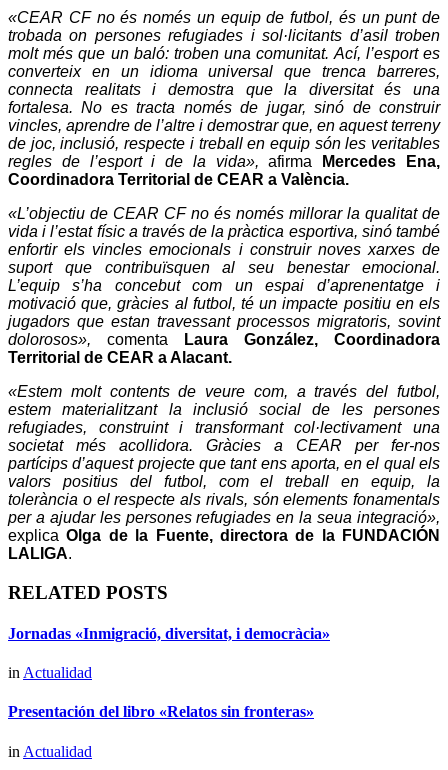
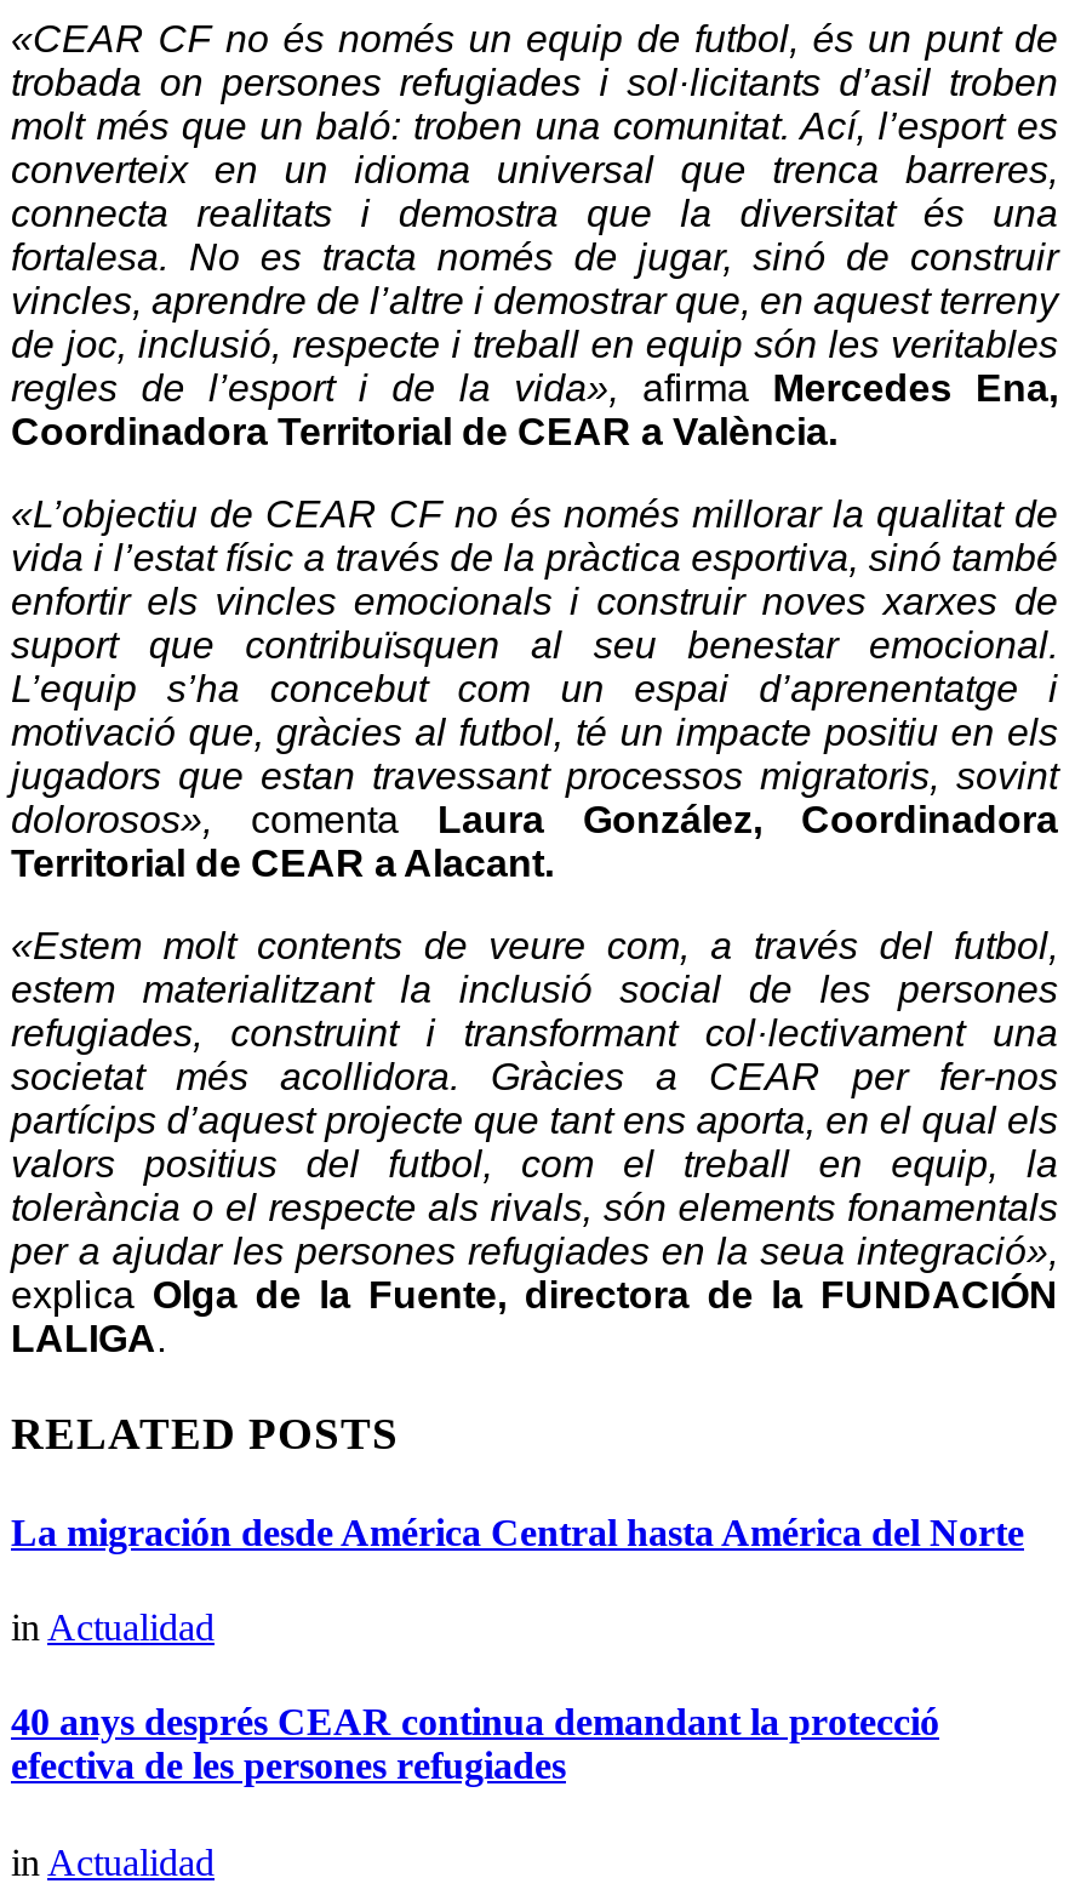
[8,625,330,642] Jornadas «Inmigració, diversitat, i democràcia» -> [11,1511,1024,1553] La migración desde América Central hasta América del Norte
[8,703,314,720] Presentación del libro «Relatos sin fronteras» -> [11,1702,939,1787] 40 anys després CEAR continua demandant la protecció | efectiva de les persones refugiades

